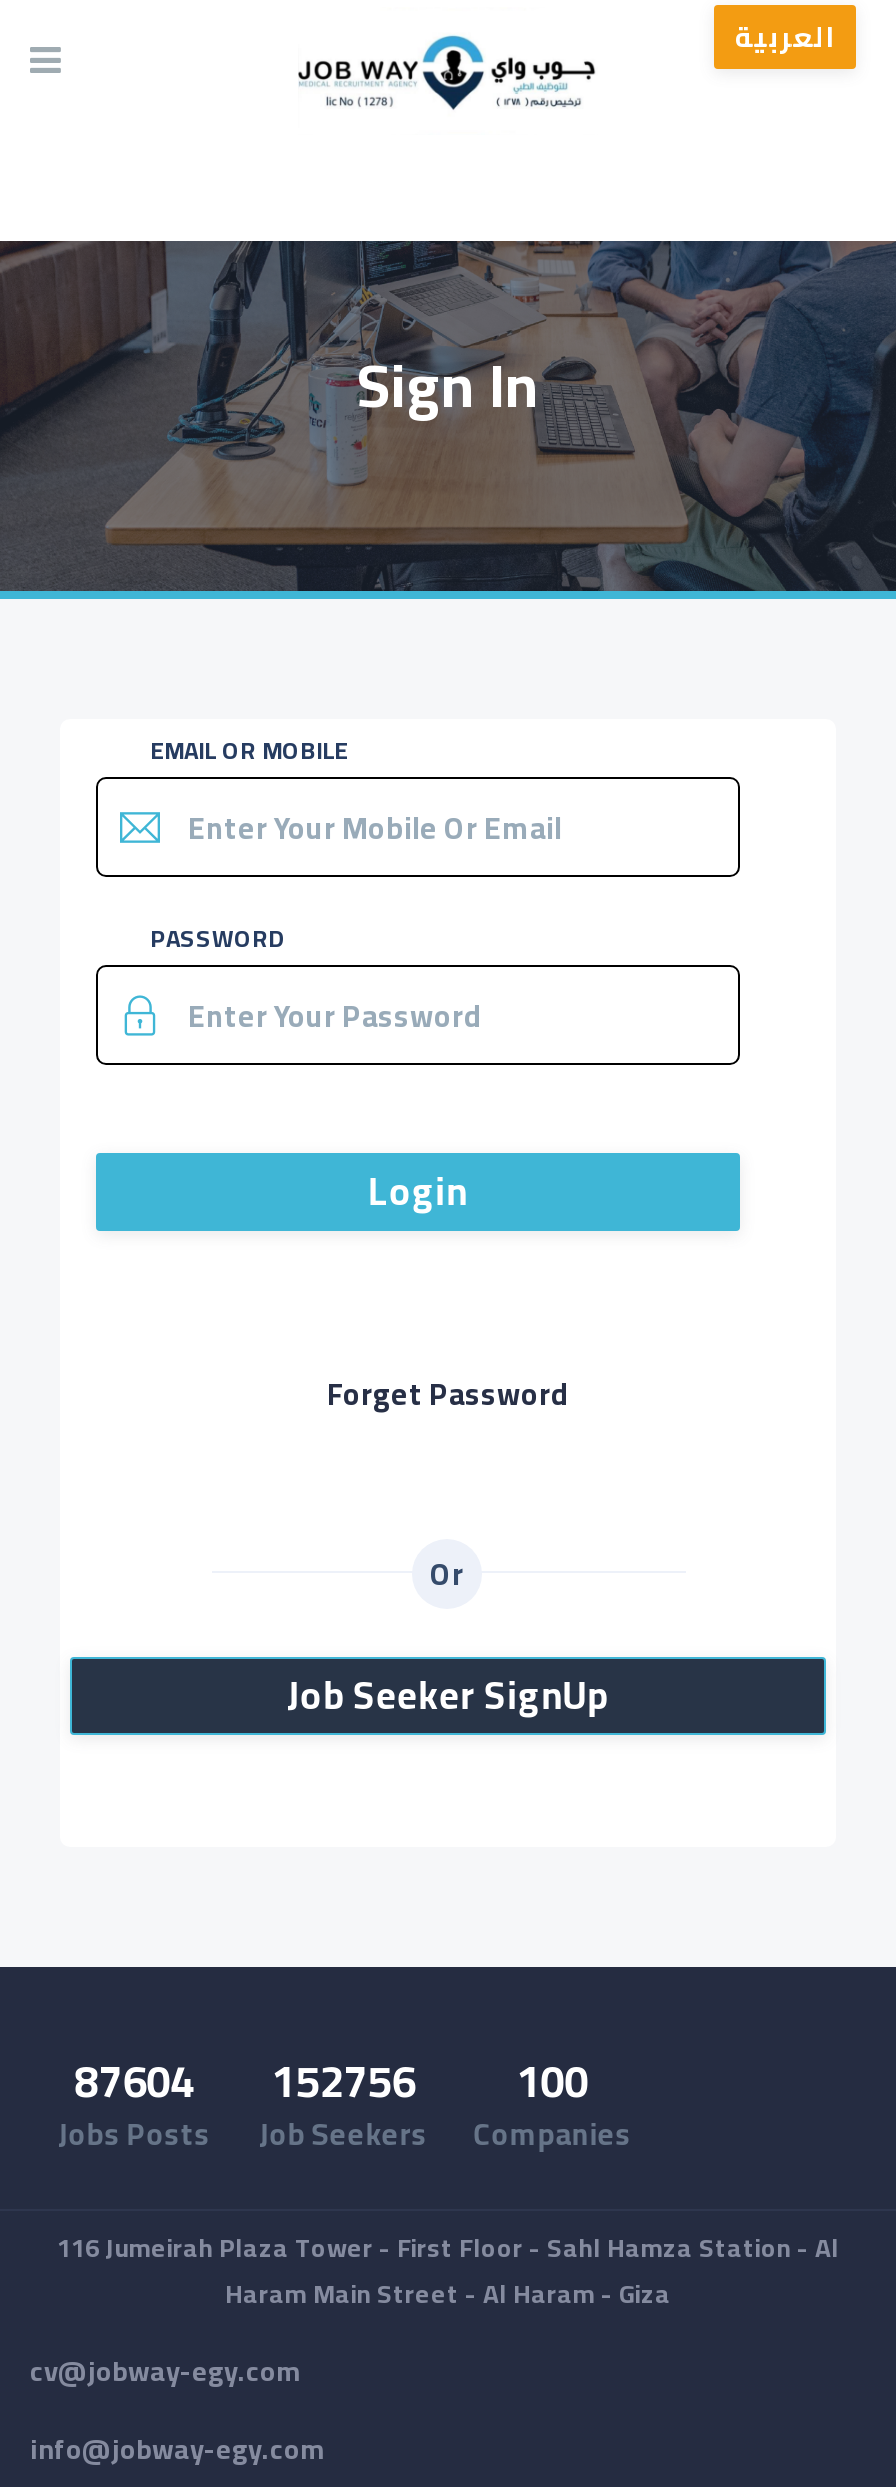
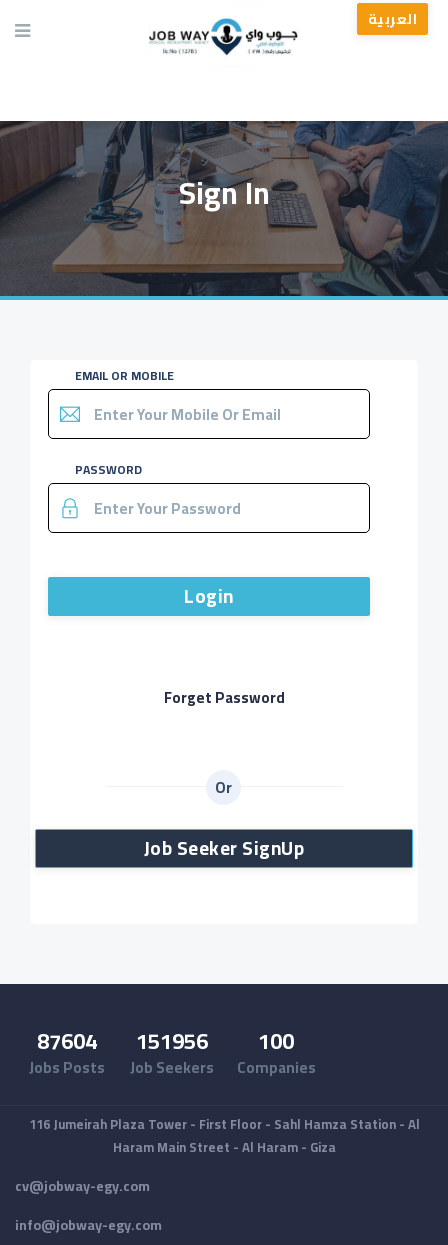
[74,2039,588,2123] 87604 152756 100 -> [37,1020,294,1062] 87604 151956 100

